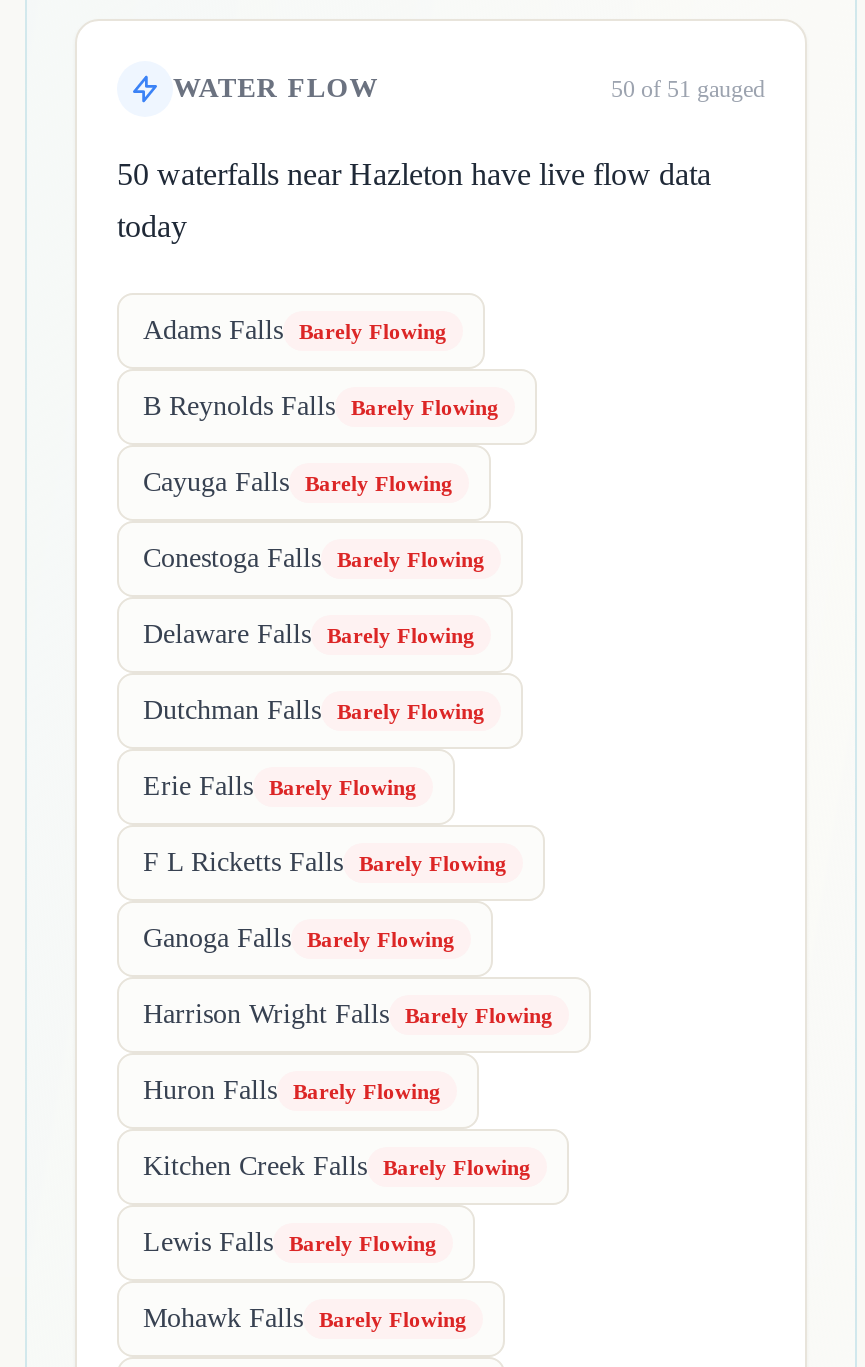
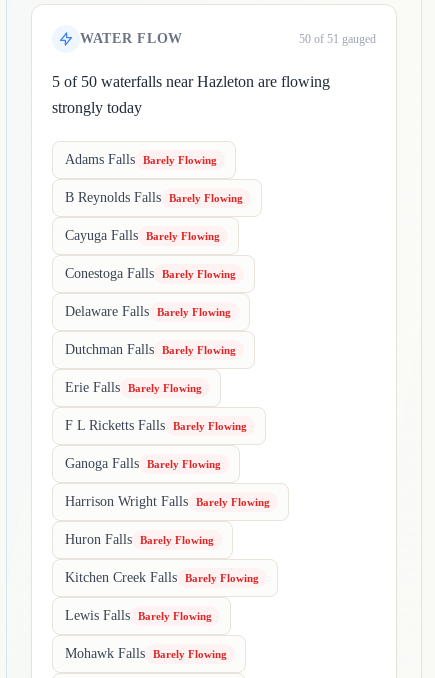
[117,157,711,191] 50 waterfalls near Hazleton have live flow data -> [52,73,330,90] 5 of 50 waterfalls near Hazleton are flowing
[117,209,187,243] today -> [52,99,142,116] strongly today

